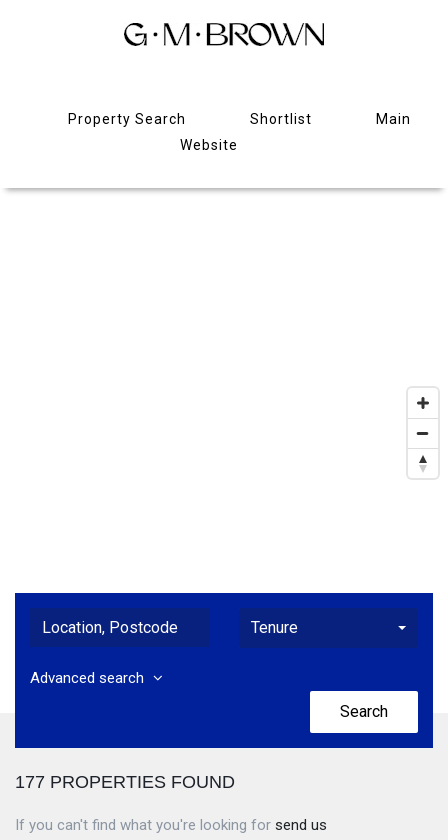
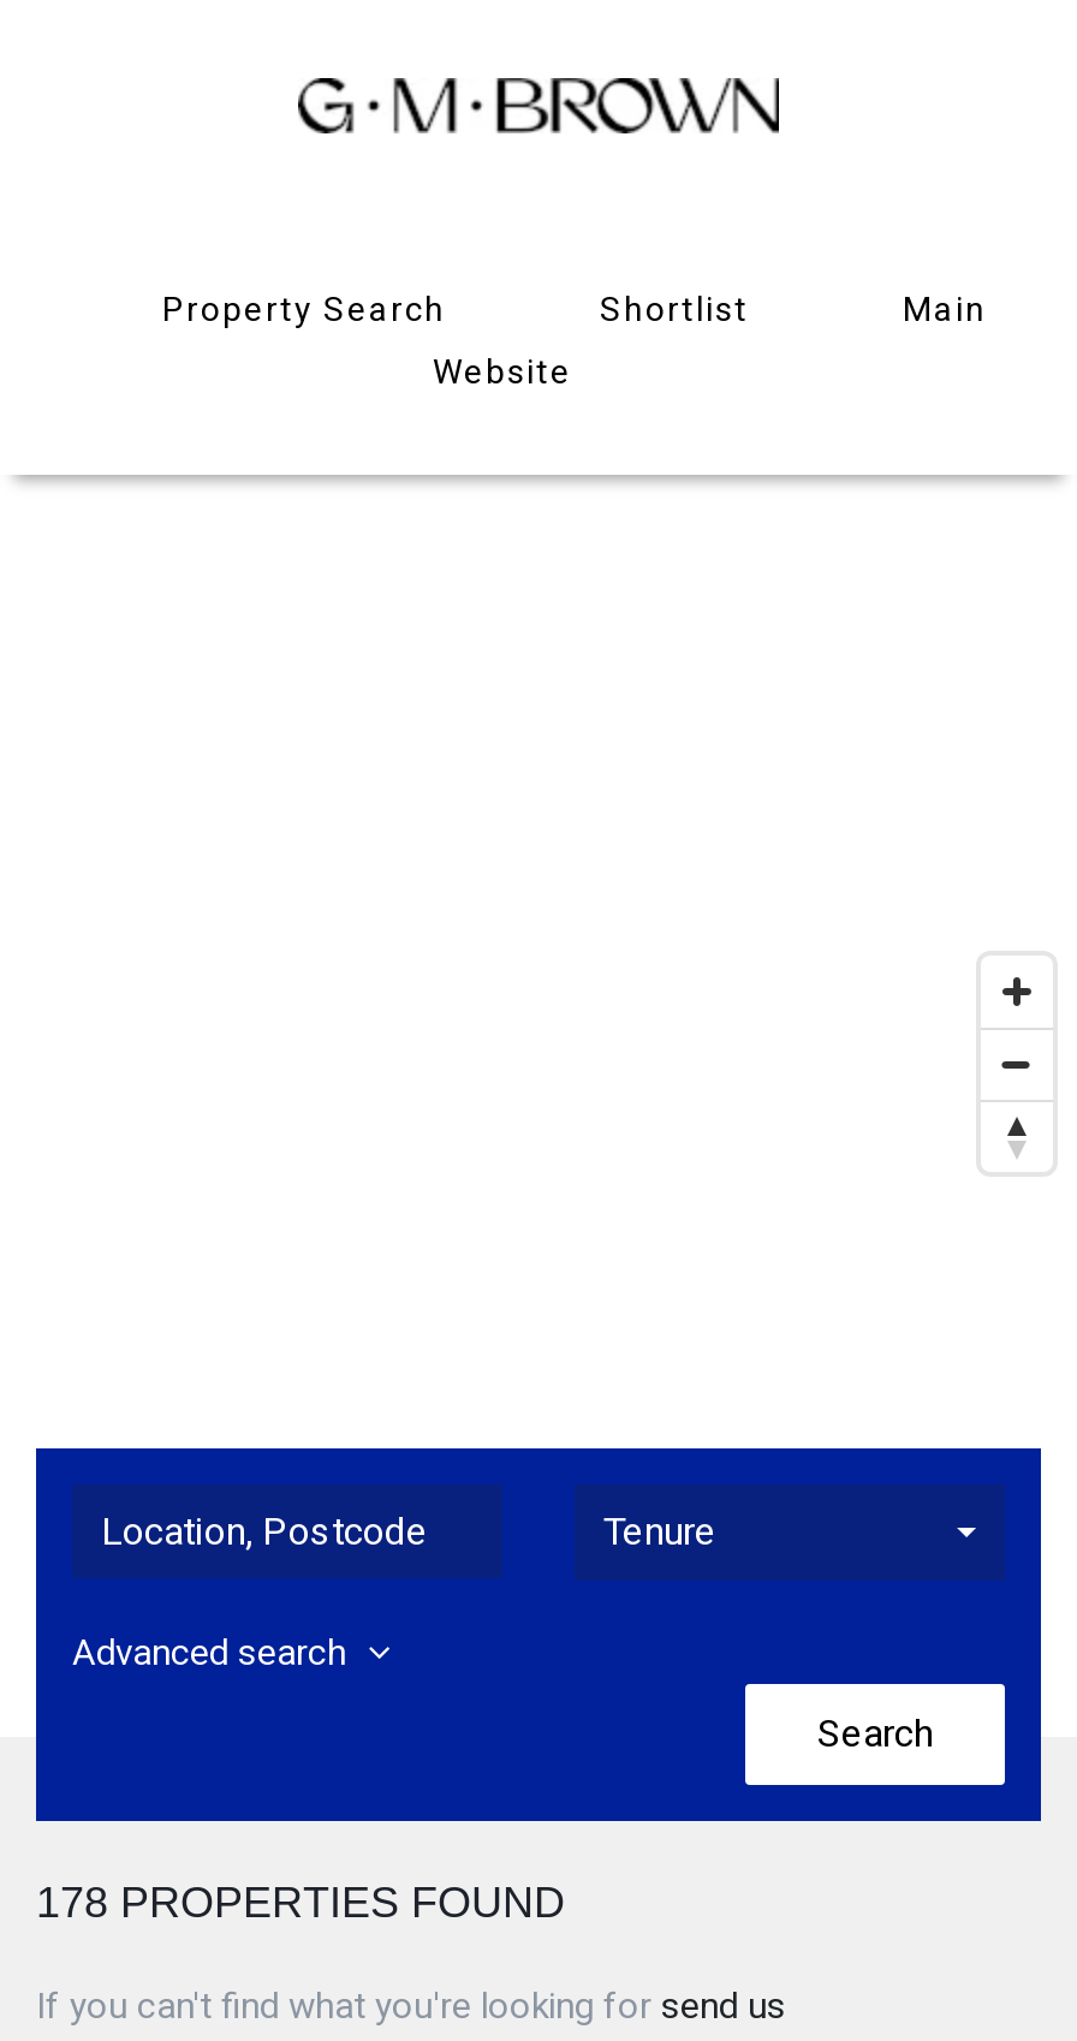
[15,772,235,792] 177 PROPERTIES FOUND -> [36,1879,565,1927] 178 PROPERTIES FOUND

